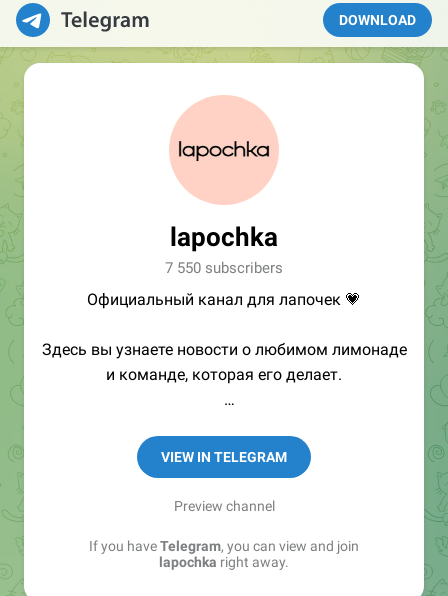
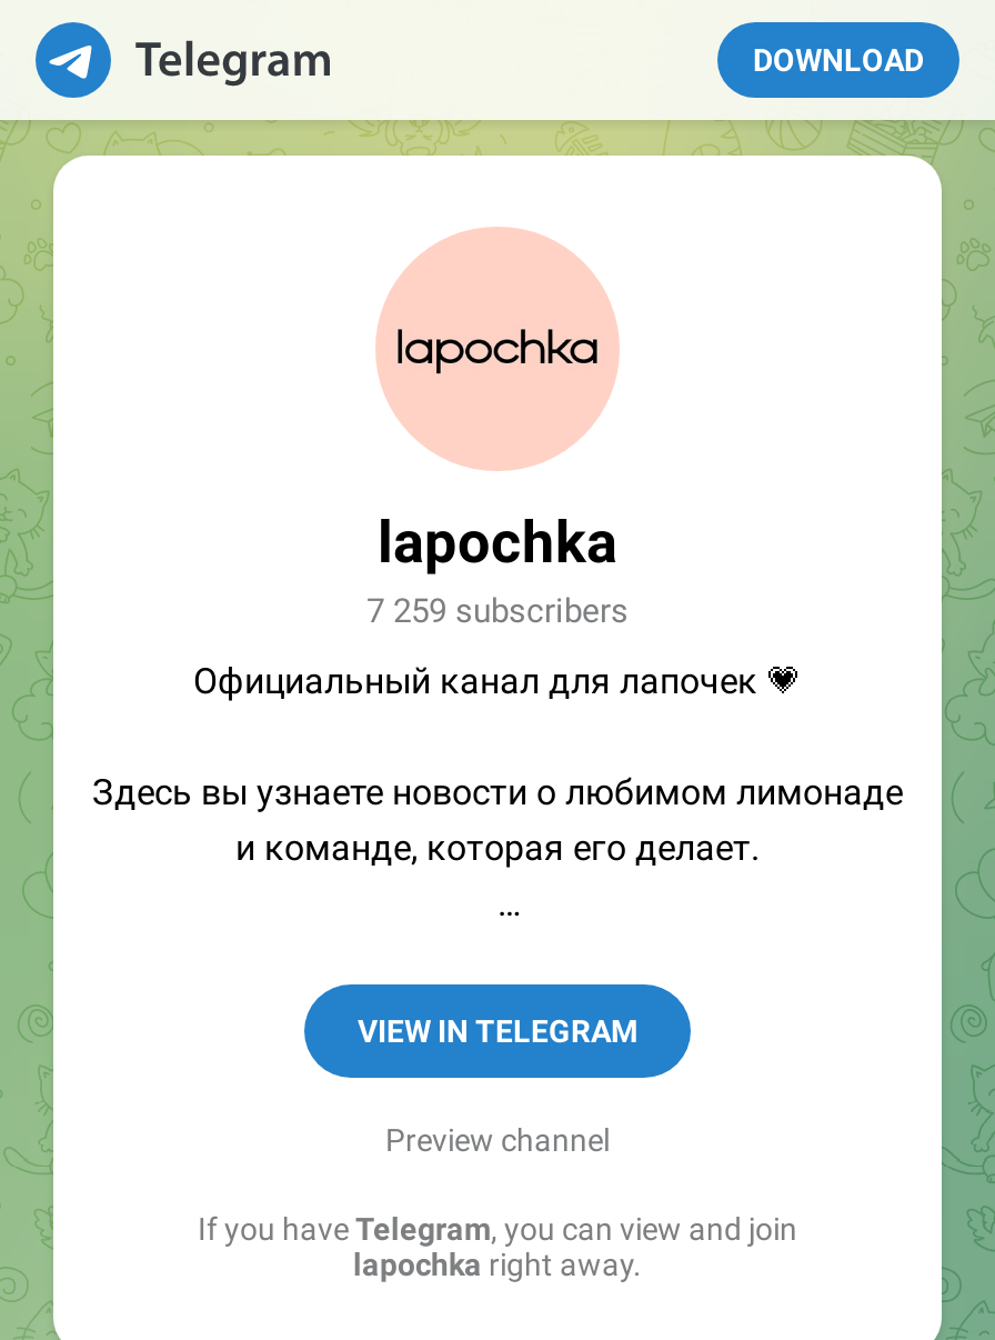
[165,259,283,277] 7 550 subscribers -> [366,591,629,631] 7 259 subscribers

